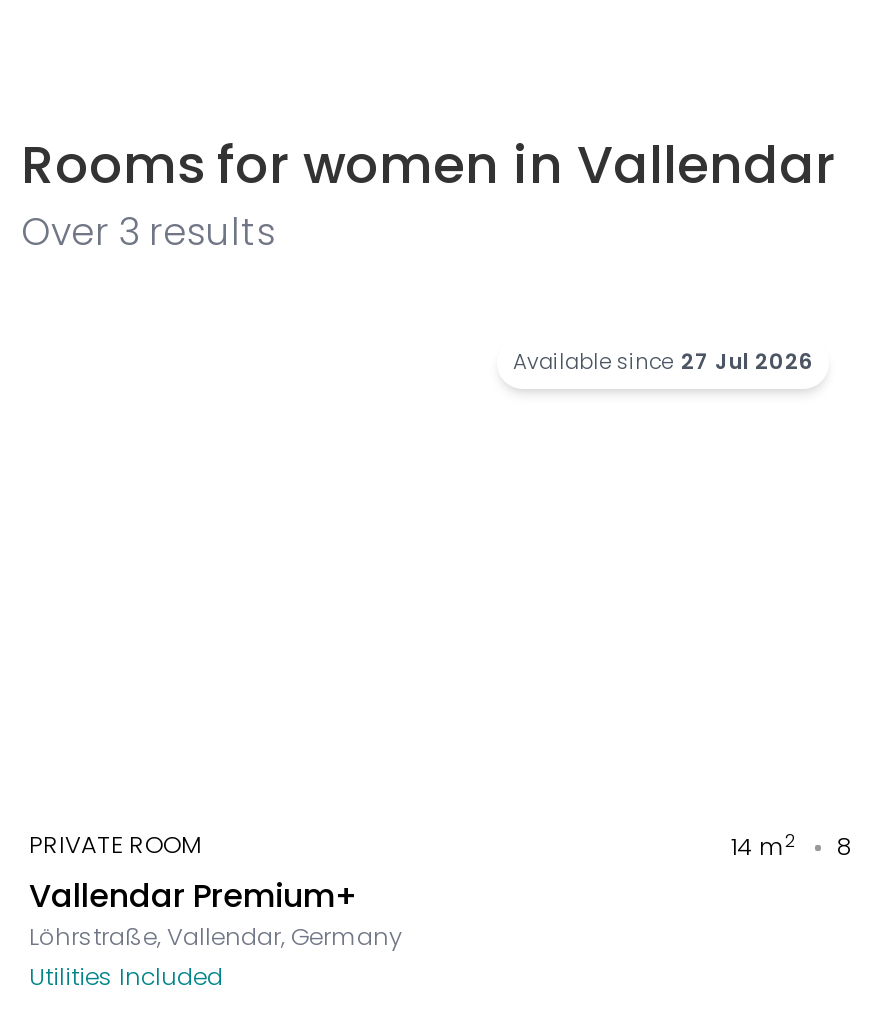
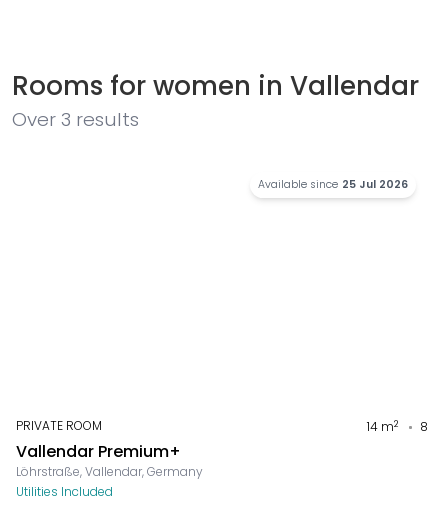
[513,347,813,377] Available since 27 Jul 2026 -> [258,177,408,192] Available since 25 Jul 2026

